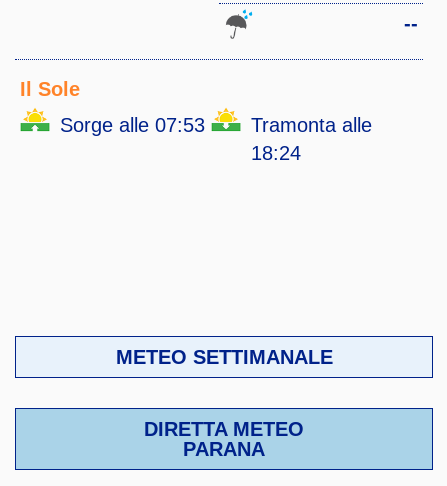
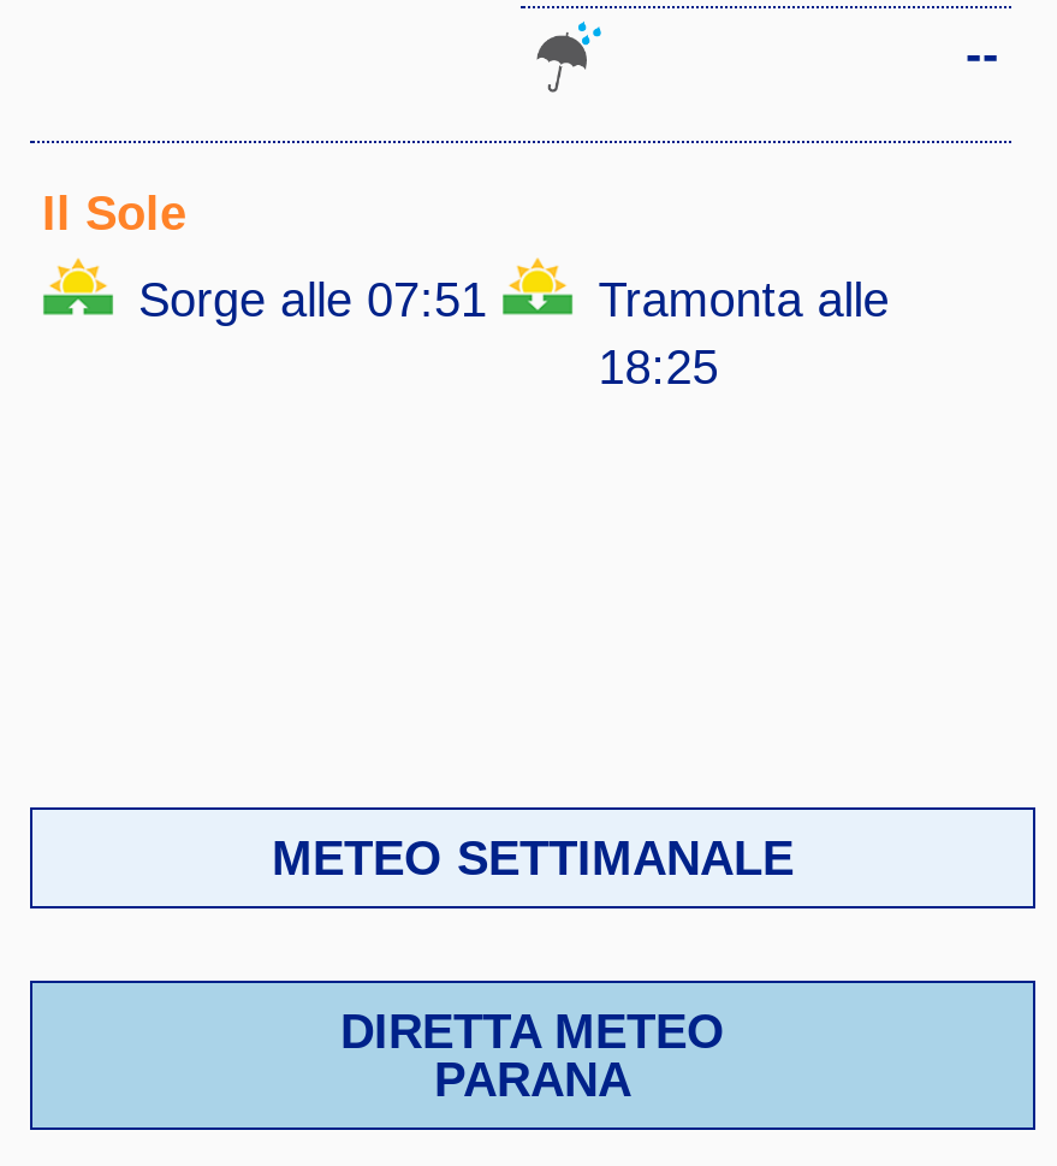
[60,114,205,136] Sorge alle 07:53 -> [138,273,487,326] Sorge alle 07:51
[251,142,301,164] 18:24 -> [598,341,719,393] 18:25

